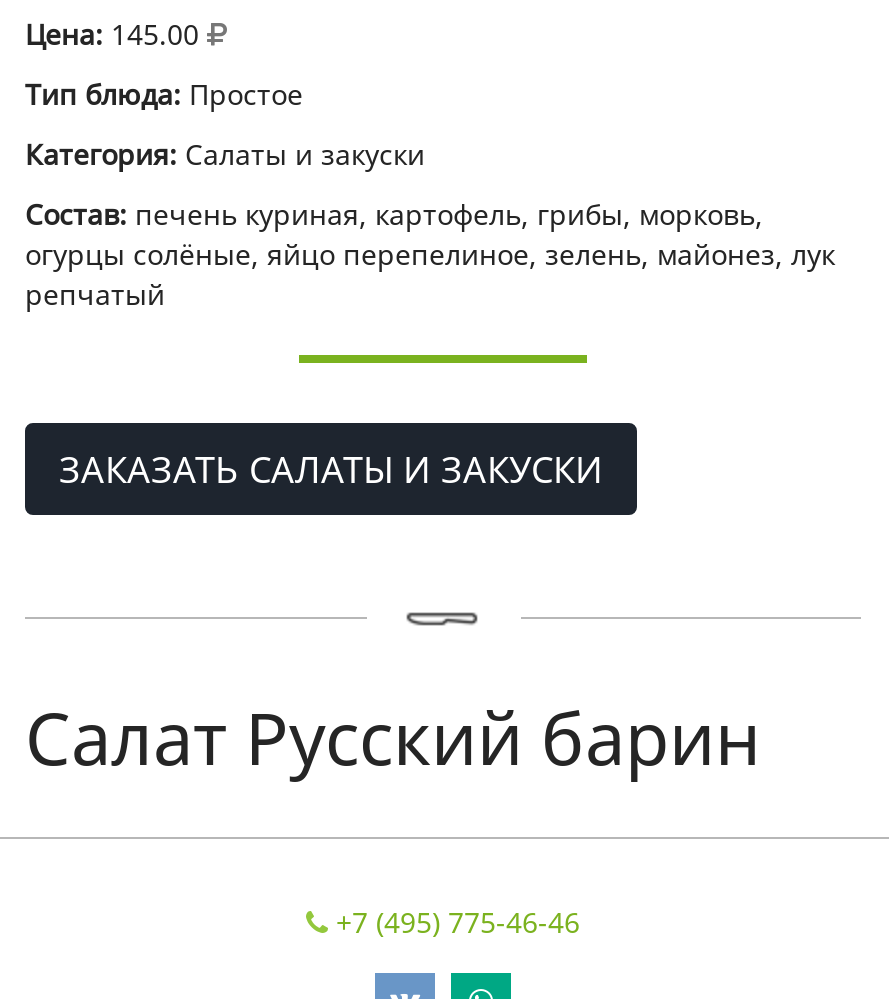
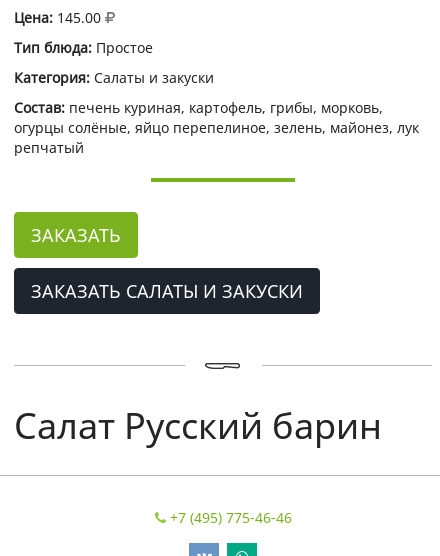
none -> [31,223,121,247] ЗАКАЗАТЬ

